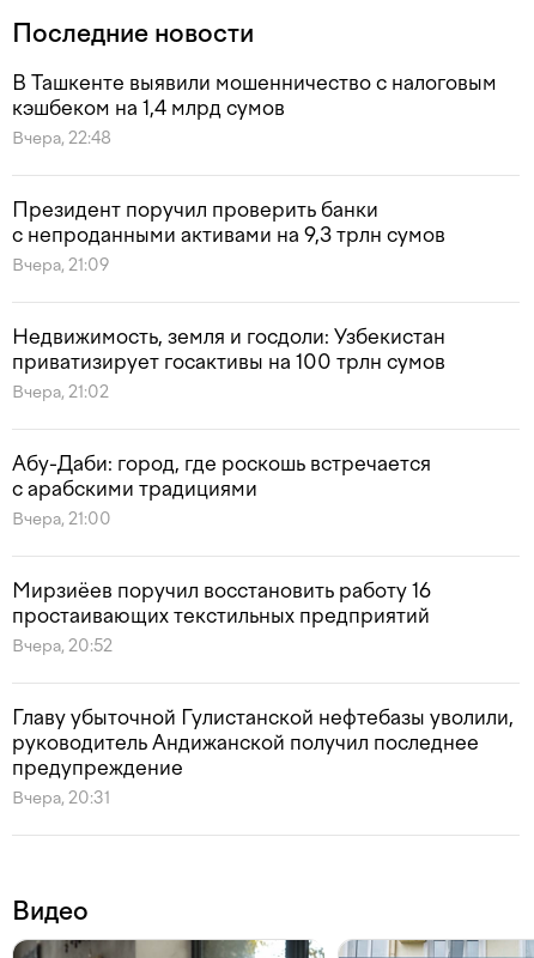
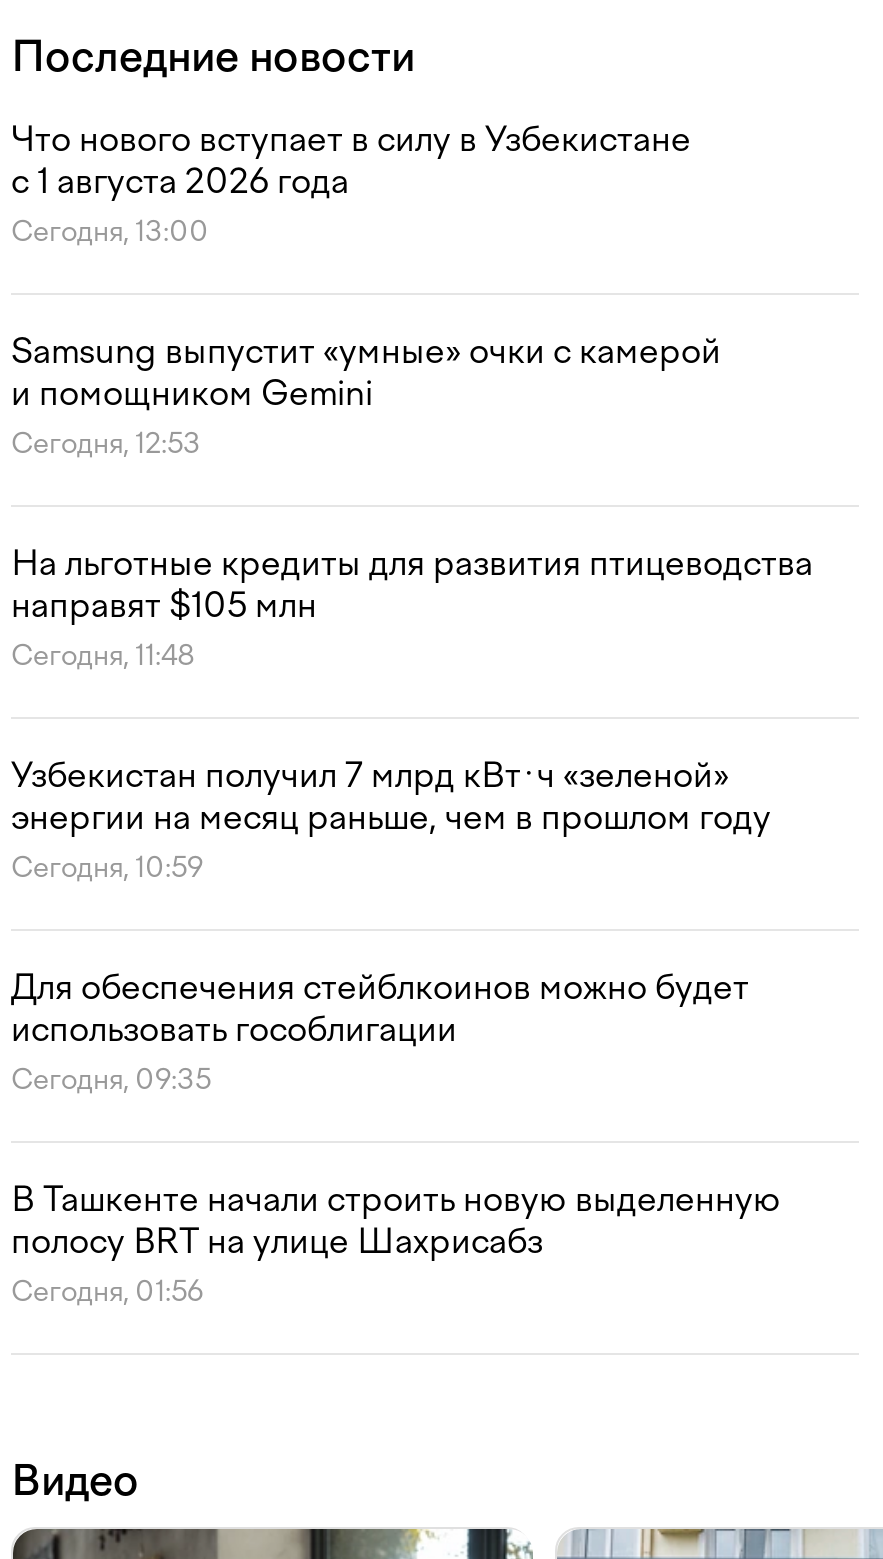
[12,70,497,148] В Ташкенте выявили мошенничество с налоговым | кэшбеком на 1,4 млрд сумов | Вчера, 22:48 -> [11,118,691,248] Что нового вступает в силу в Узбекистане | с 1 августа 2026 года | Сегодня, 13:00
[12,197,445,275] Президент поручил проверить банки | с непроданными активами на 9,3 трлн сумов | Вчера, 21:09 -> [11,330,721,460] Samsung выпустит «умные» очки с камерой | и помощником Gemini | Сегодня, 12:53
[12,324,445,402] Недвижимость, земля и госдоли: Узбекистан | приватизирует госактивы на 100 трлн сумов | Вчера, 21:02 -> [11,542,813,672] На льготные кредиты для развития птицеводства | направят $105 млн | Сегодня, 11:48
[12,451,431,529] Абу-Даби: город, где роскошь встречается | с арабскими традициями | Вчера, 21:00 -> [11,754,771,884] Узбекистан получил 7 млрд кВт·ч «зеленой» | энергии на месяц раньше, чем в прошлом году | Сегодня, 10:59
[12,578,431,656] Мирзиёев поручил восстановить работу 16 | простаивающих текстильных предприятий | Вчера, 20:52 -> [11,966,749,1096] Для обеспечения стейблкоинов можно будет | использовать гособлигации | Сегодня, 09:35
[12,705,514,808] Главу убыточной Гулистанской нефтебазы уволили, | руководитель Андижанской получил последнее | предупреждение | Вчера, 20:31 -> [11,1178,781,1308] В Ташкенте начали строить новую выделенную | полосу BRT на улице Шахрисабз | Сегодня, 01:56

